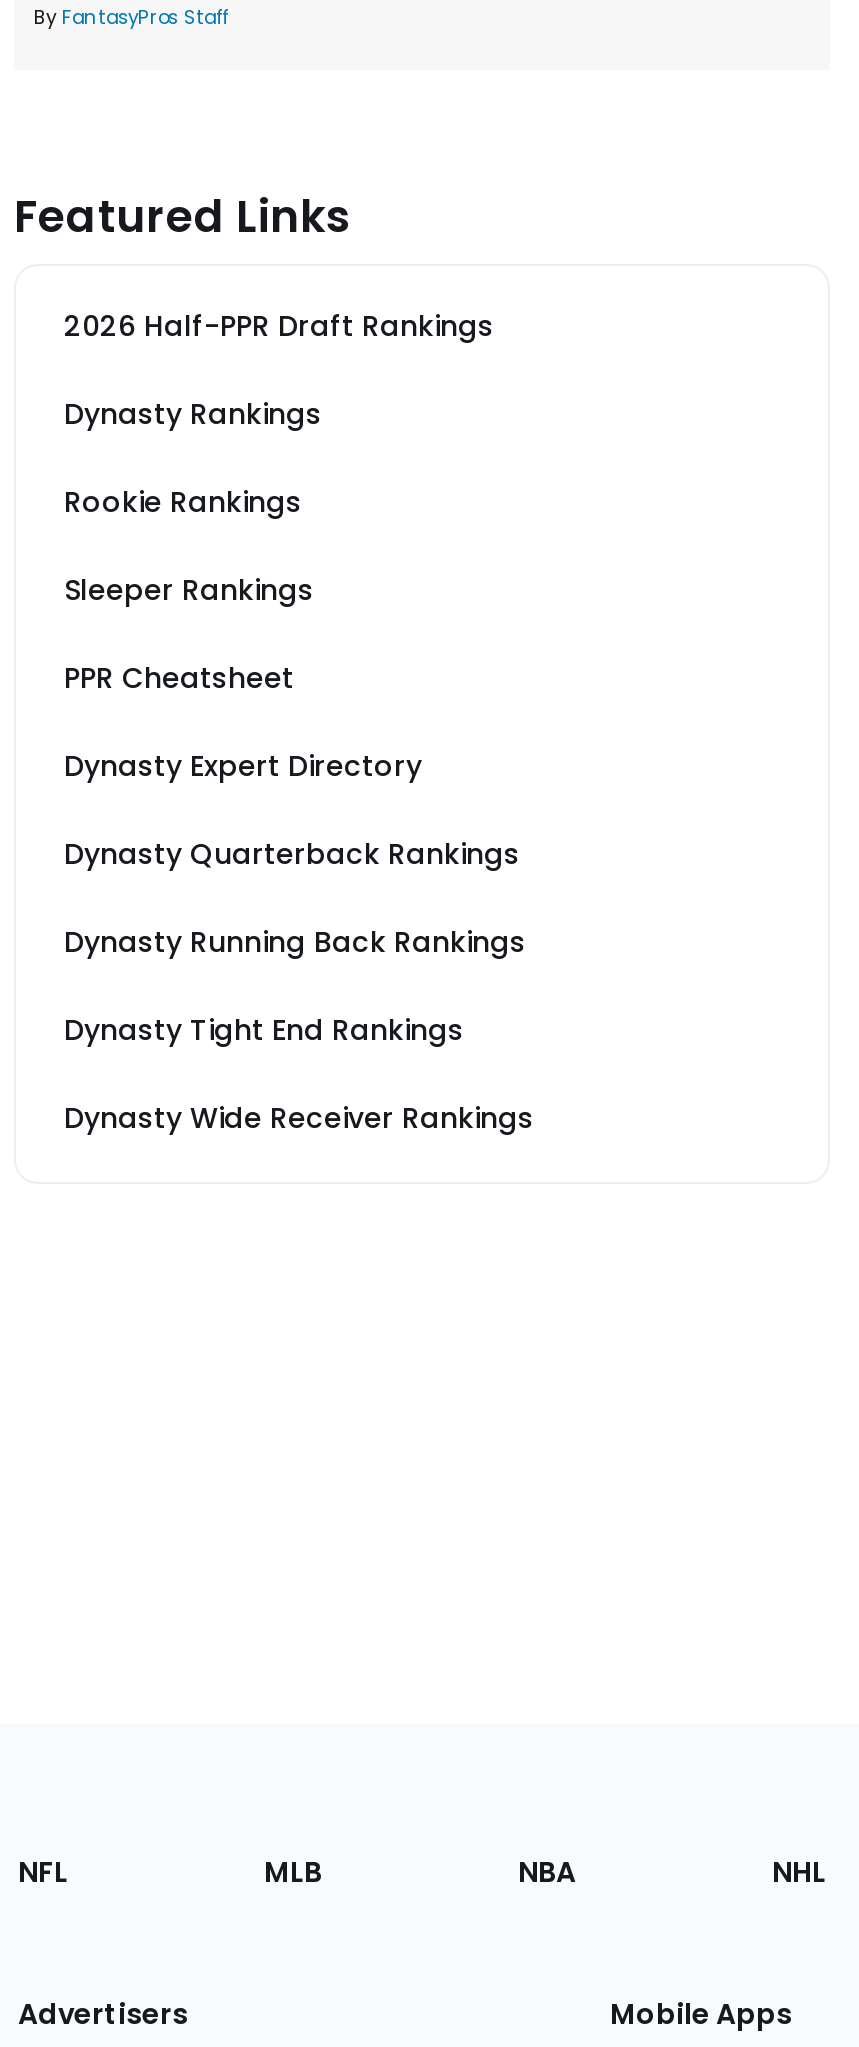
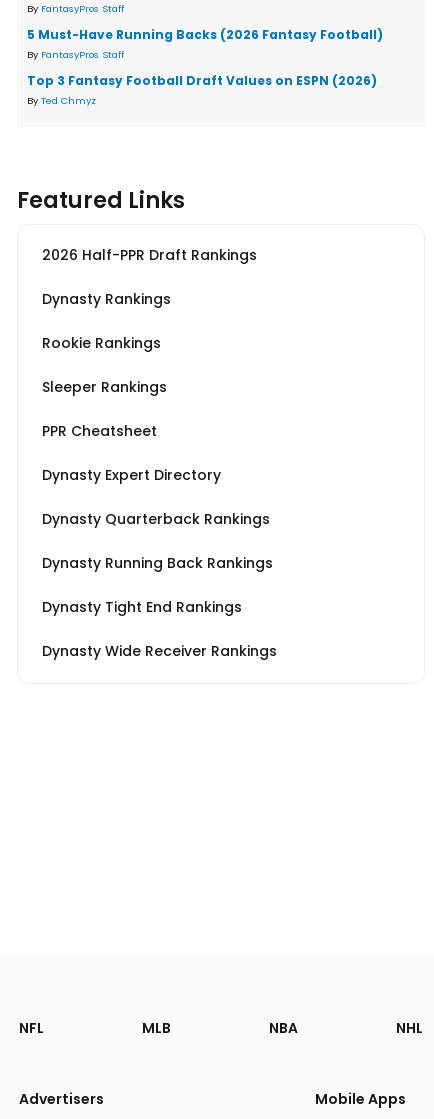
none -> [27,26,383,107] 5 Must-Have Running Backs (2026 Fantasy Football) | By FantasyPros Staff | Top 3 Fantasy Football Draft Values on ESPN (2026) | By Ted Chmyz

